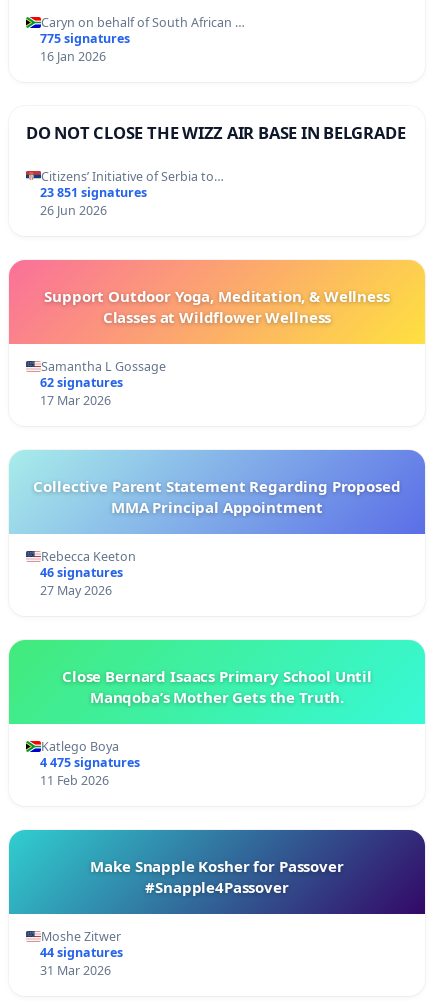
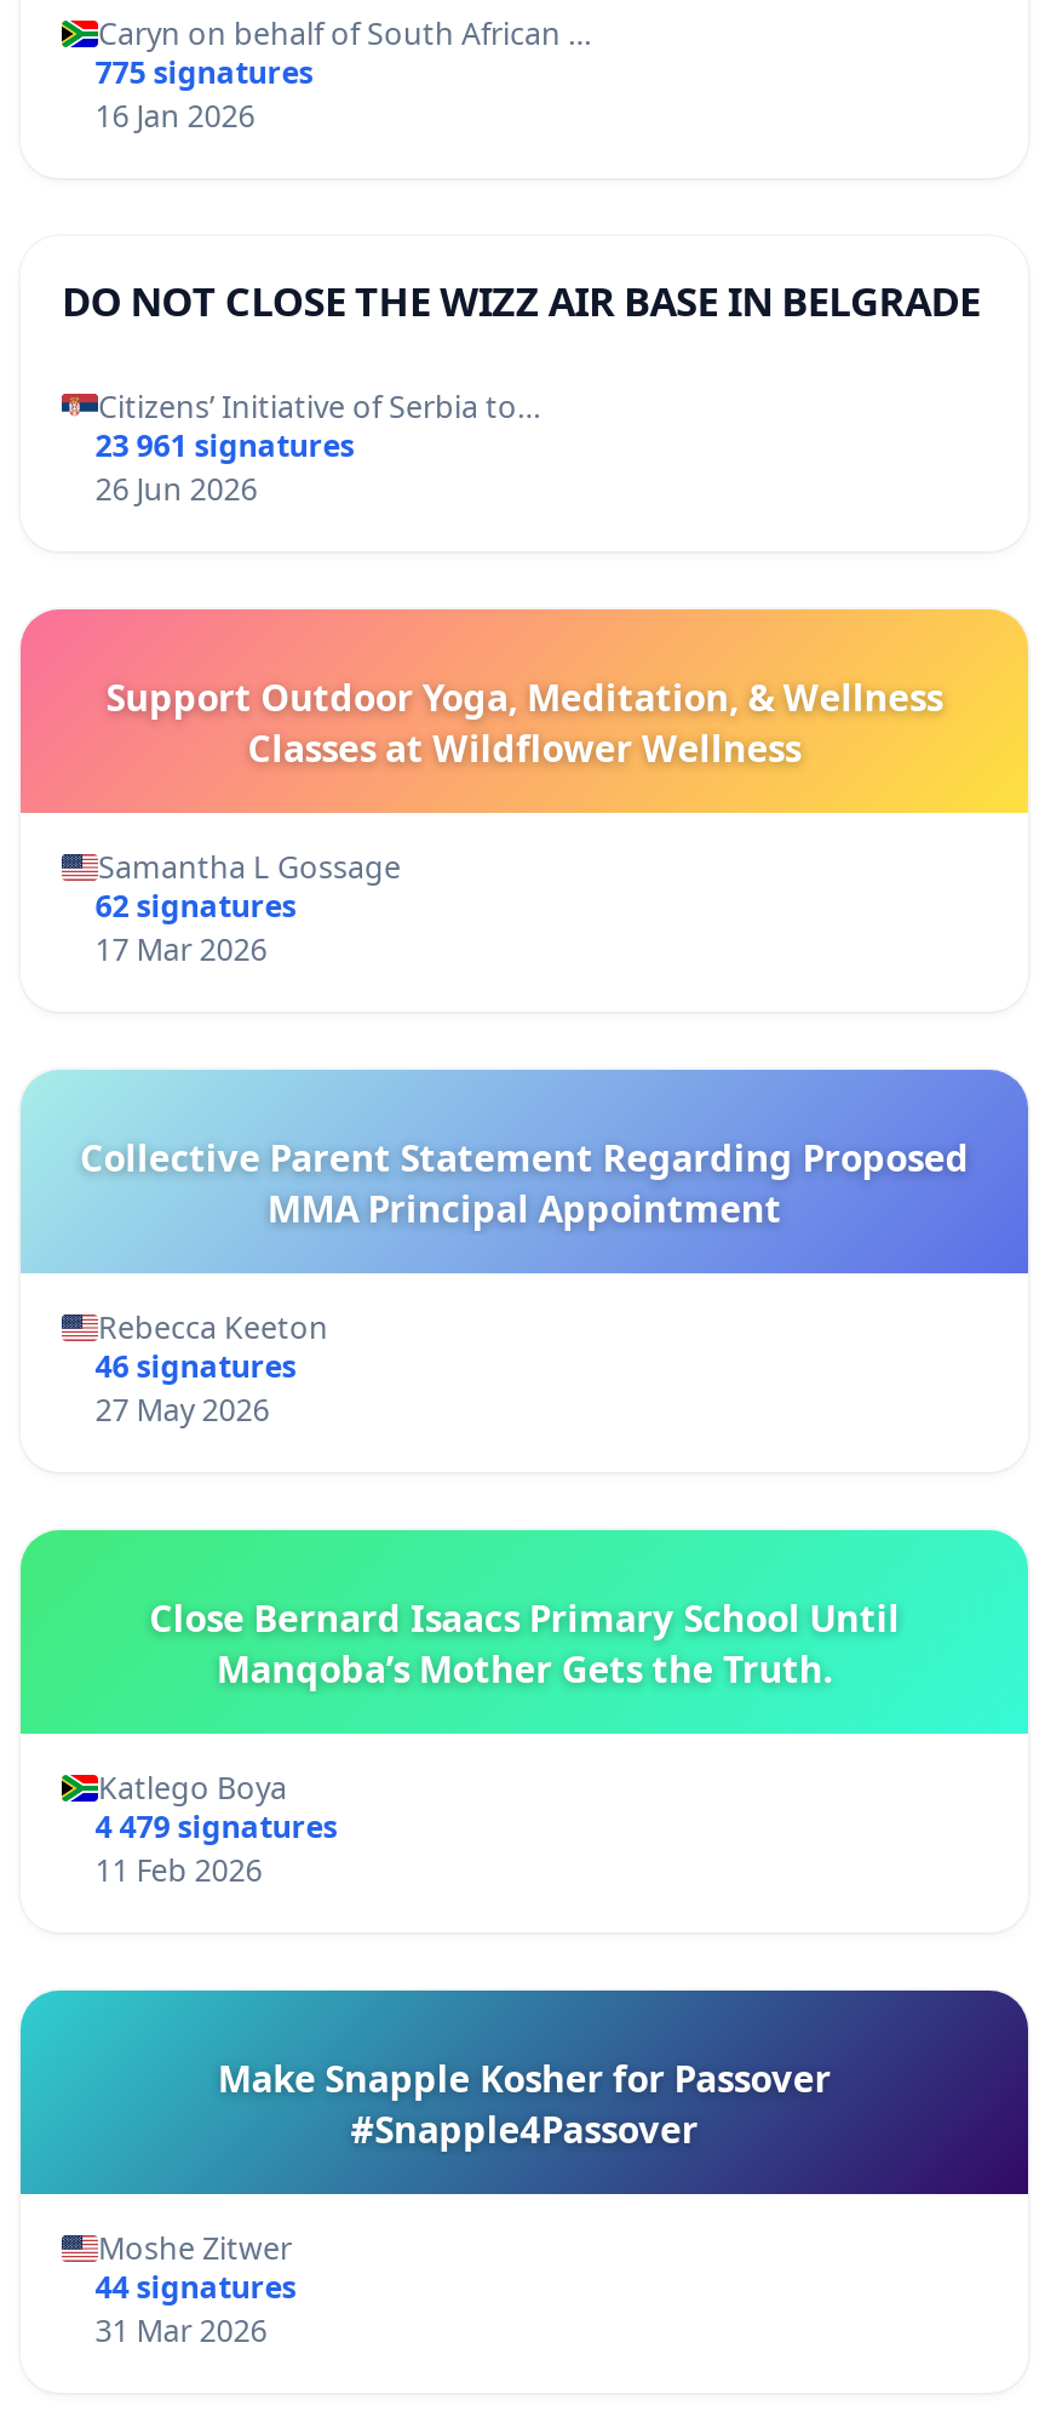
[40,183,147,200] 23 851 signatures -> [95,424,354,465] 23 961 signatures
[40,753,140,770] 4 475 signatures -> [95,1805,337,1846] 4 479 signatures

